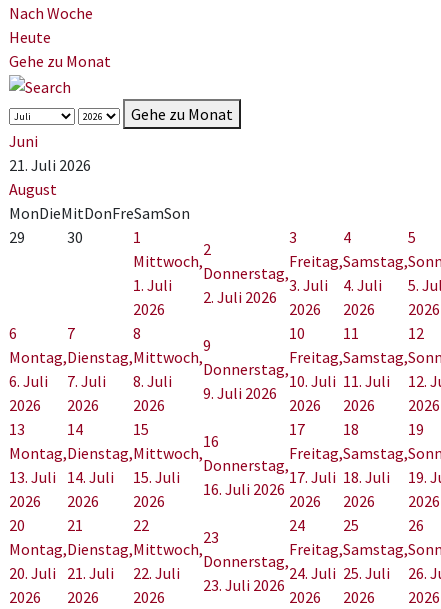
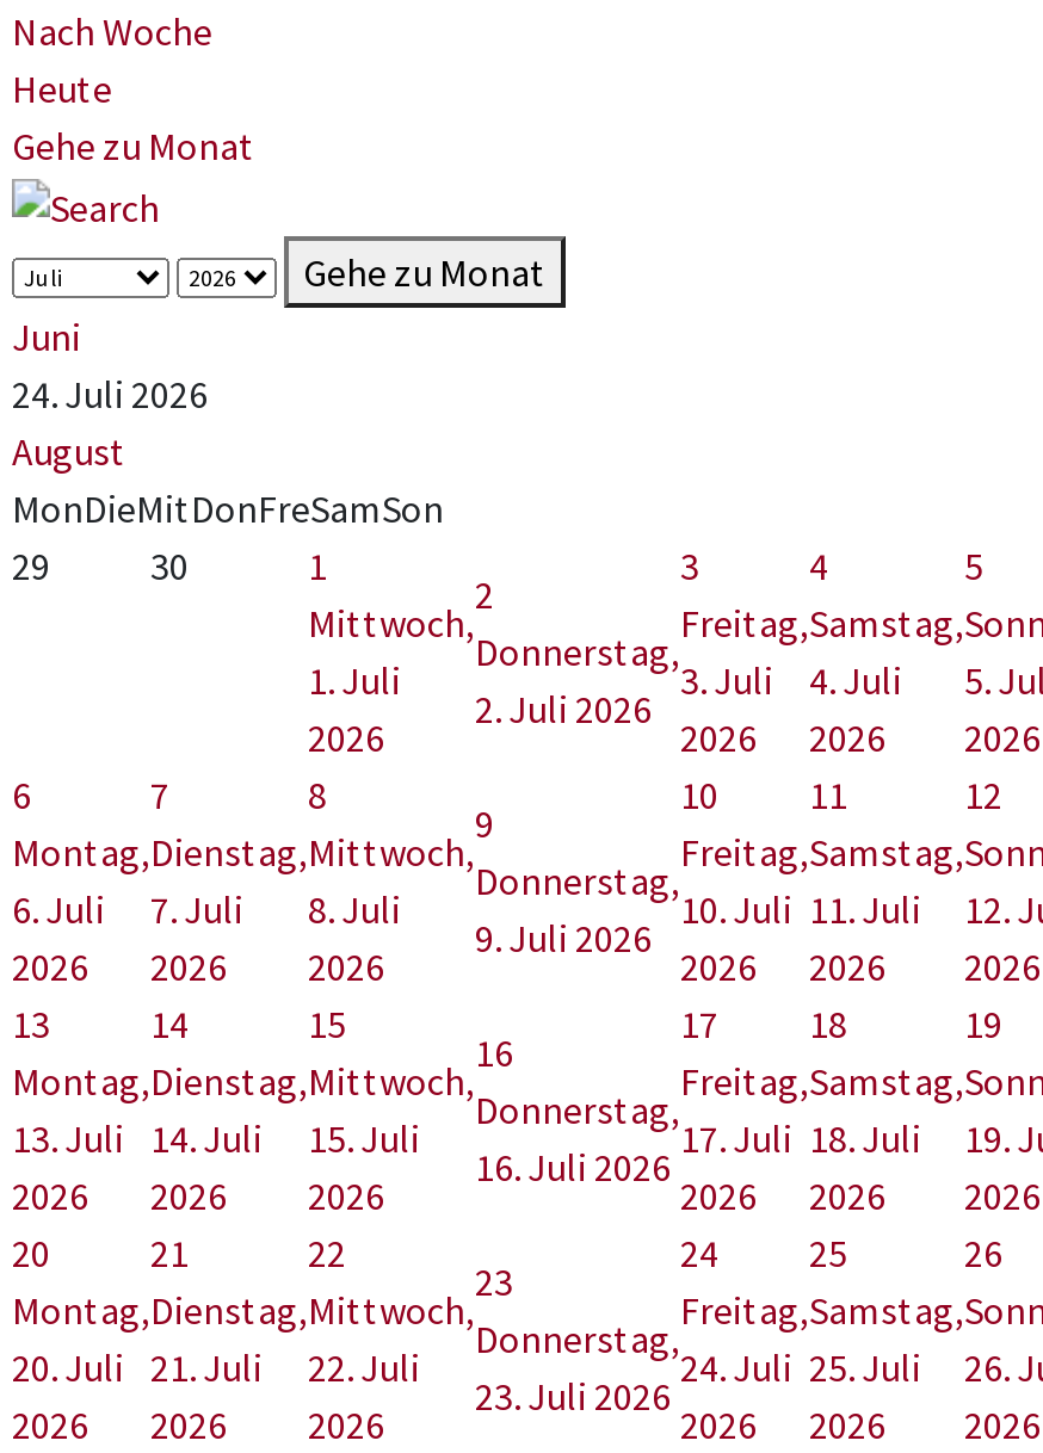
[9,155,91,175] 21. Juli 2026 -> [12,369,208,417] 24. Juli 2026

